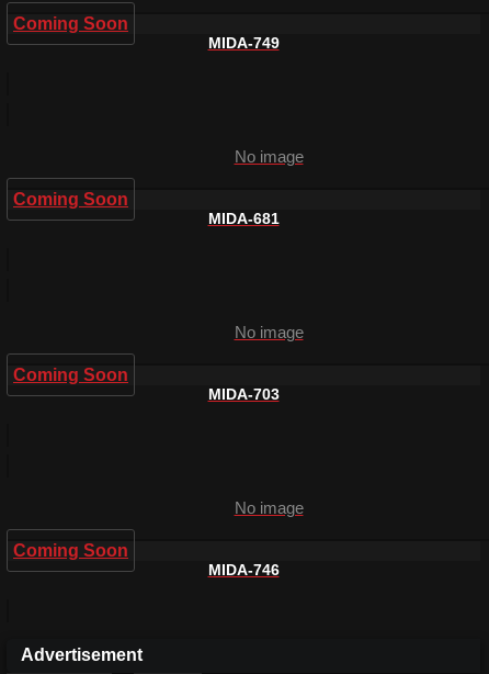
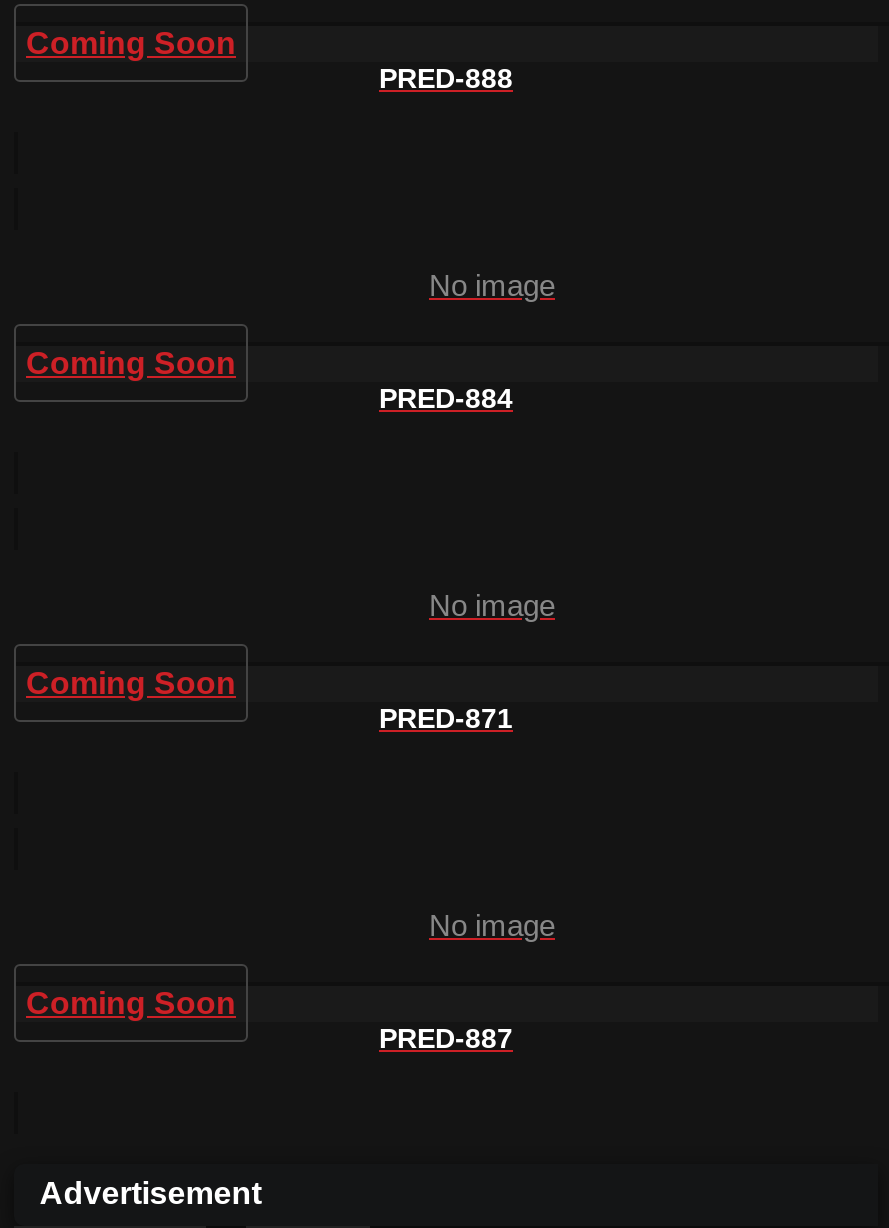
[208,34,279,52] MIDA-749 -> [379,62,513,94] PRED-888
[208,210,279,227] MIDA-681 -> [379,382,513,414] PRED-884
[208,385,279,403] MIDA-703 -> [379,702,513,734] PRED-871
[208,561,279,579] MIDA-746 -> [379,1022,513,1054] PRED-887

